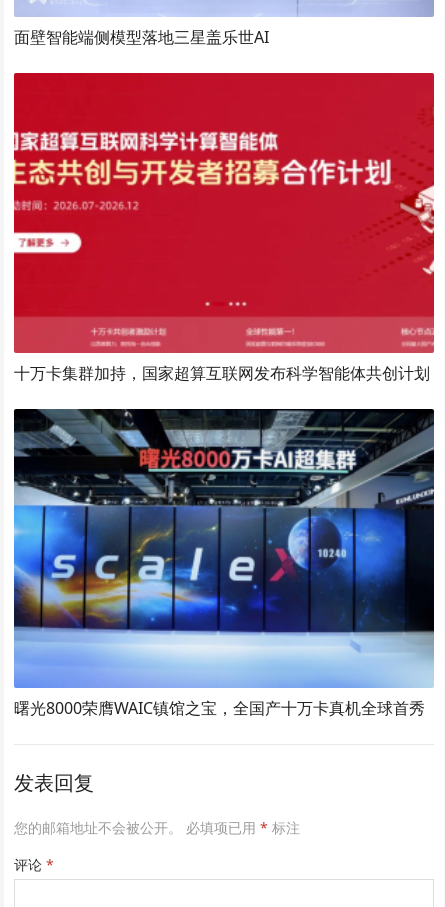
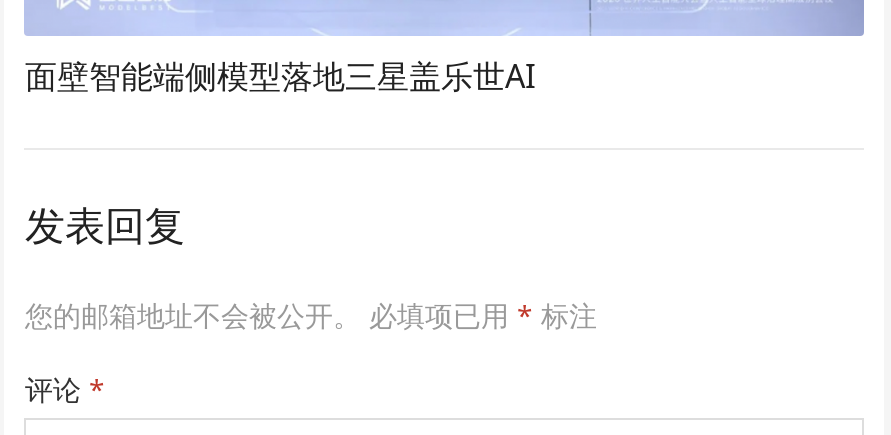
[13,72,435,384] [image] | 十万卡集群加持，国家超算互联网发布科学智能体共创计划 -> none
[13,408,435,719] [image] | 曙光8000荣膺WAIC镇馆之宝，全国产十万卡真机全球首秀 -> none

